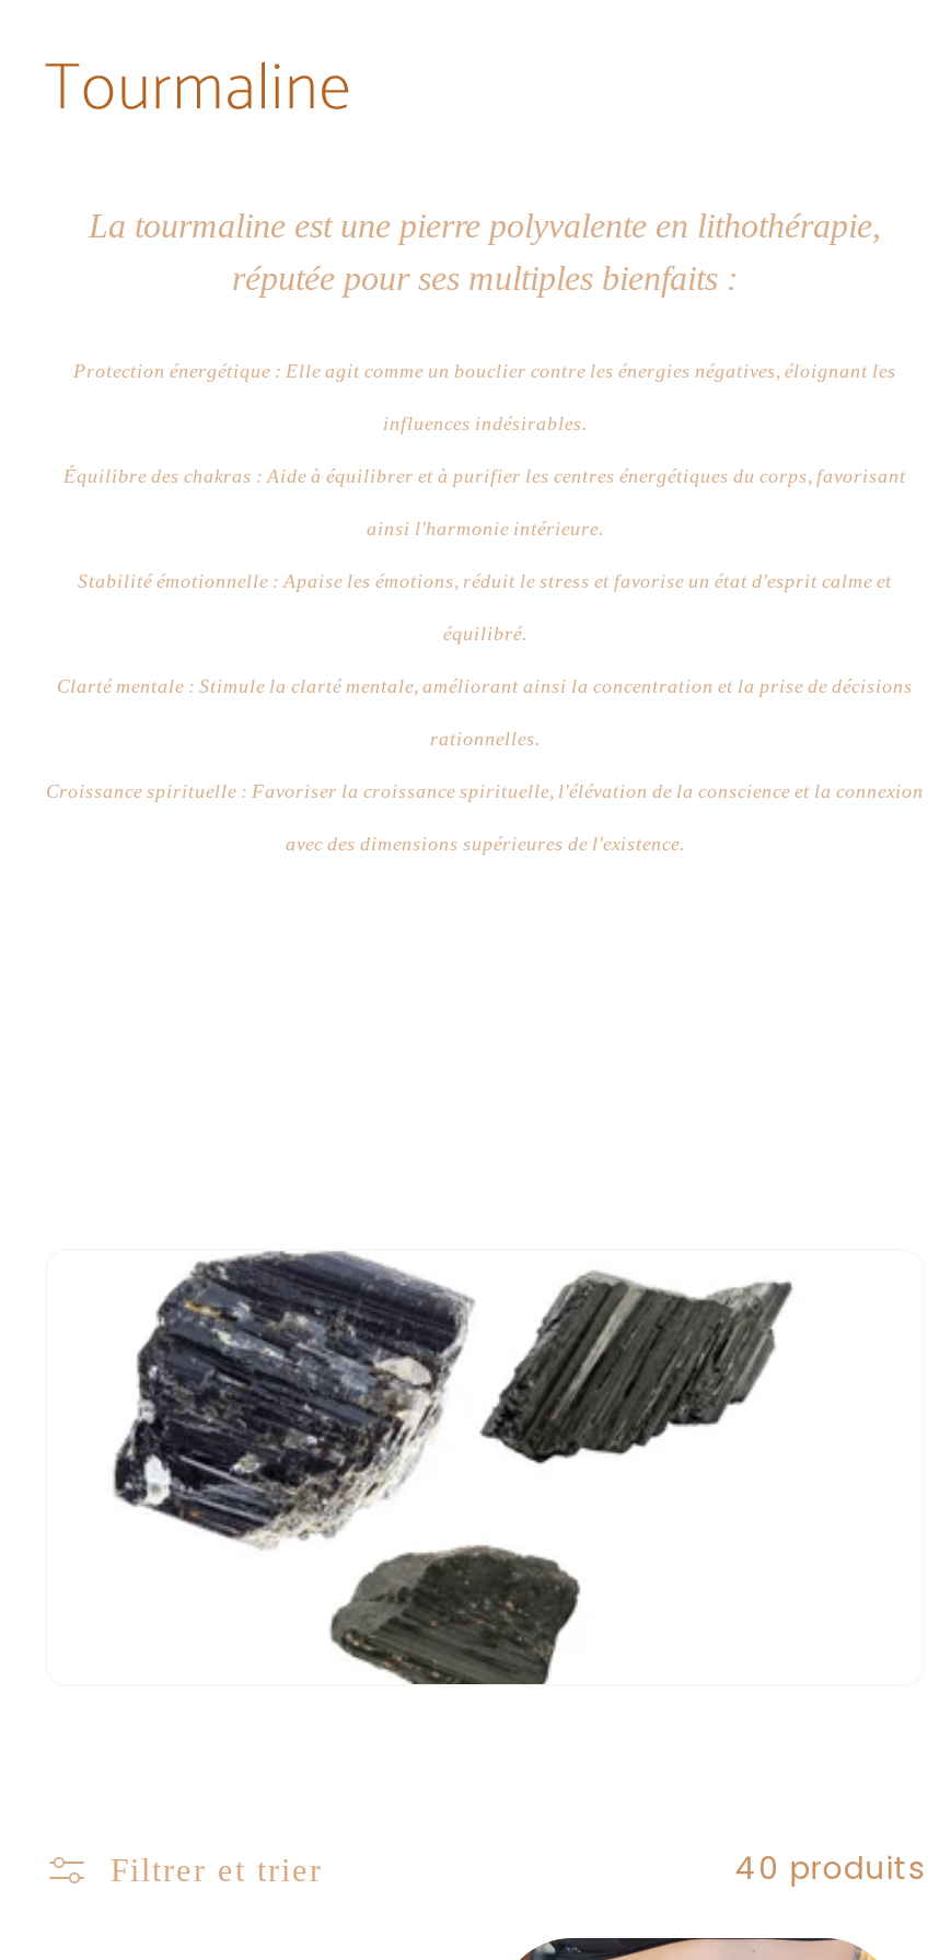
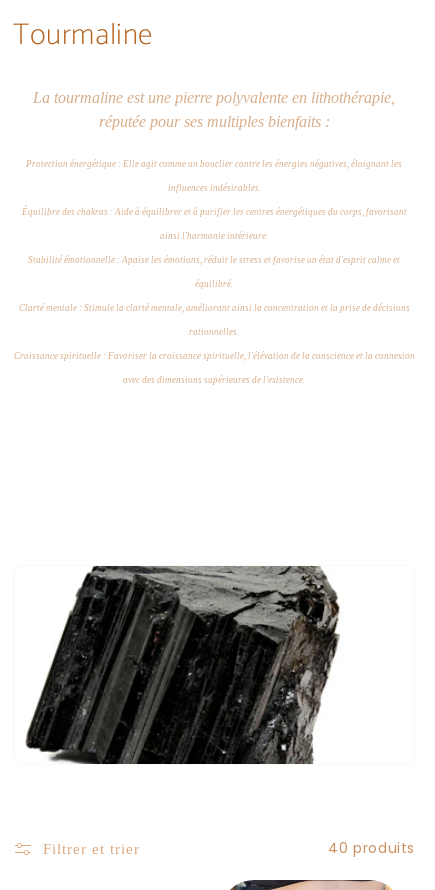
[73,1251,793,1686] [image] -> [25,565,354,765] [image]

